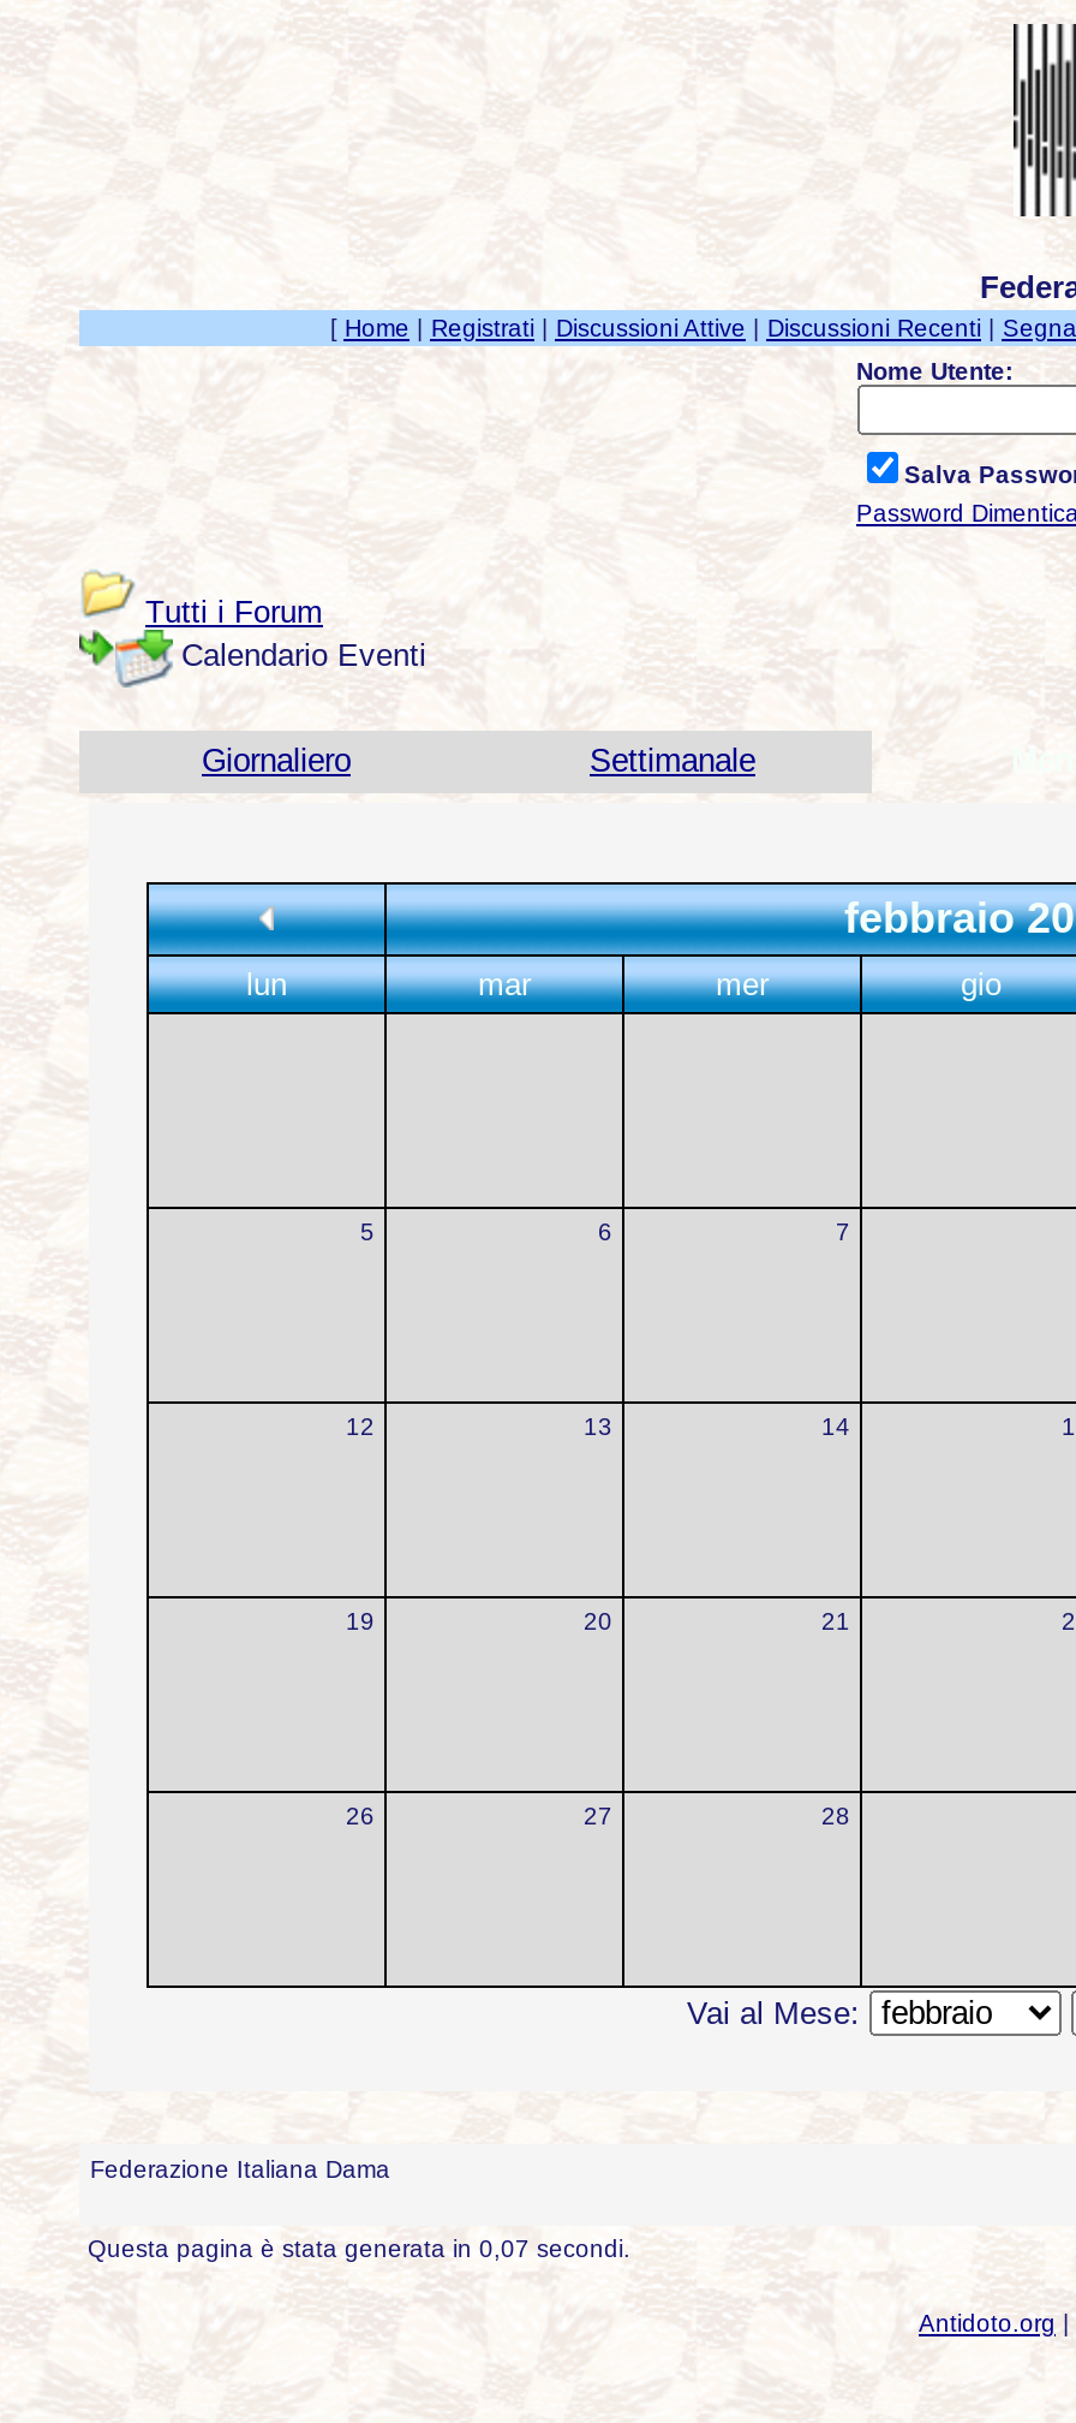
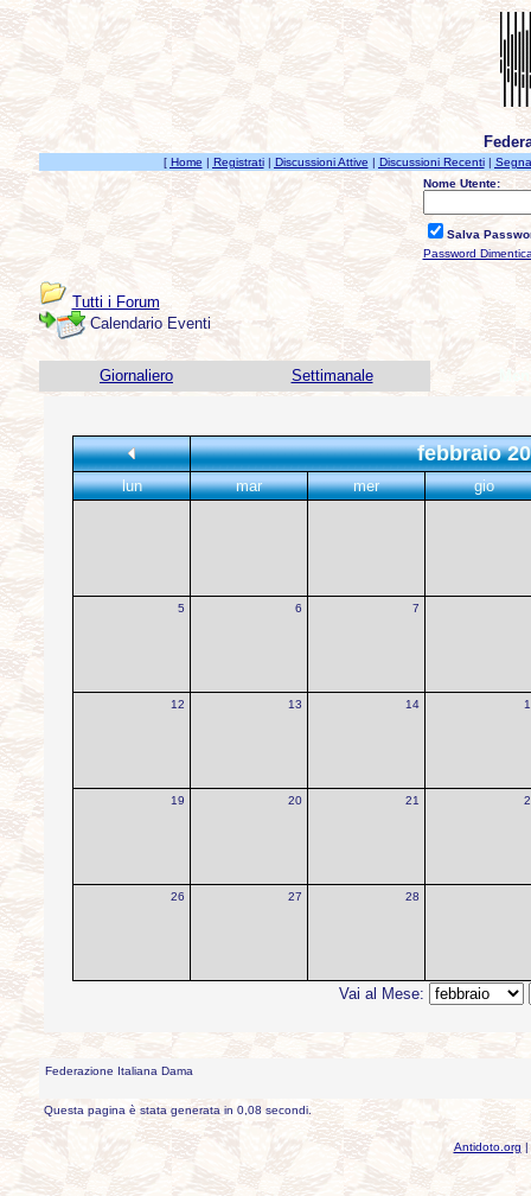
[88,2236,630,2262] Questa pagina è stata generata in 0,07 secondi. -> [43,1103,311,1117] Questa pagina è stata generata in 0,08 secondi.

